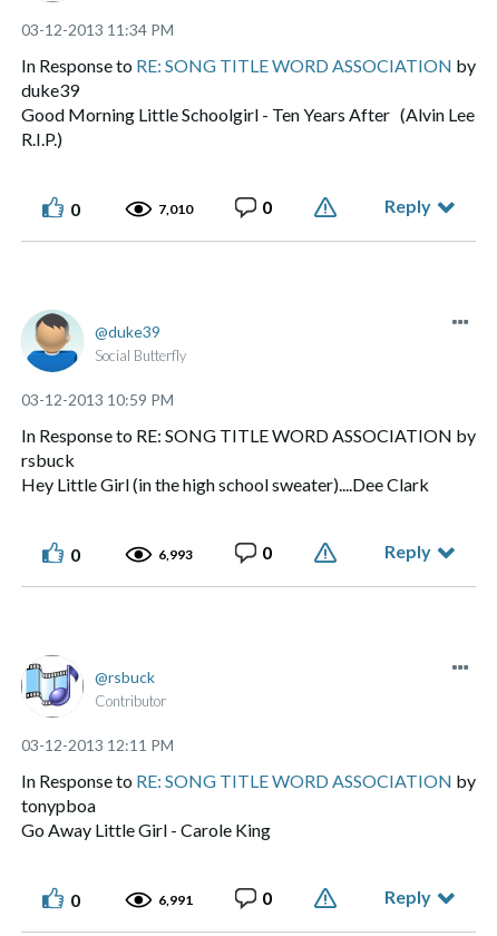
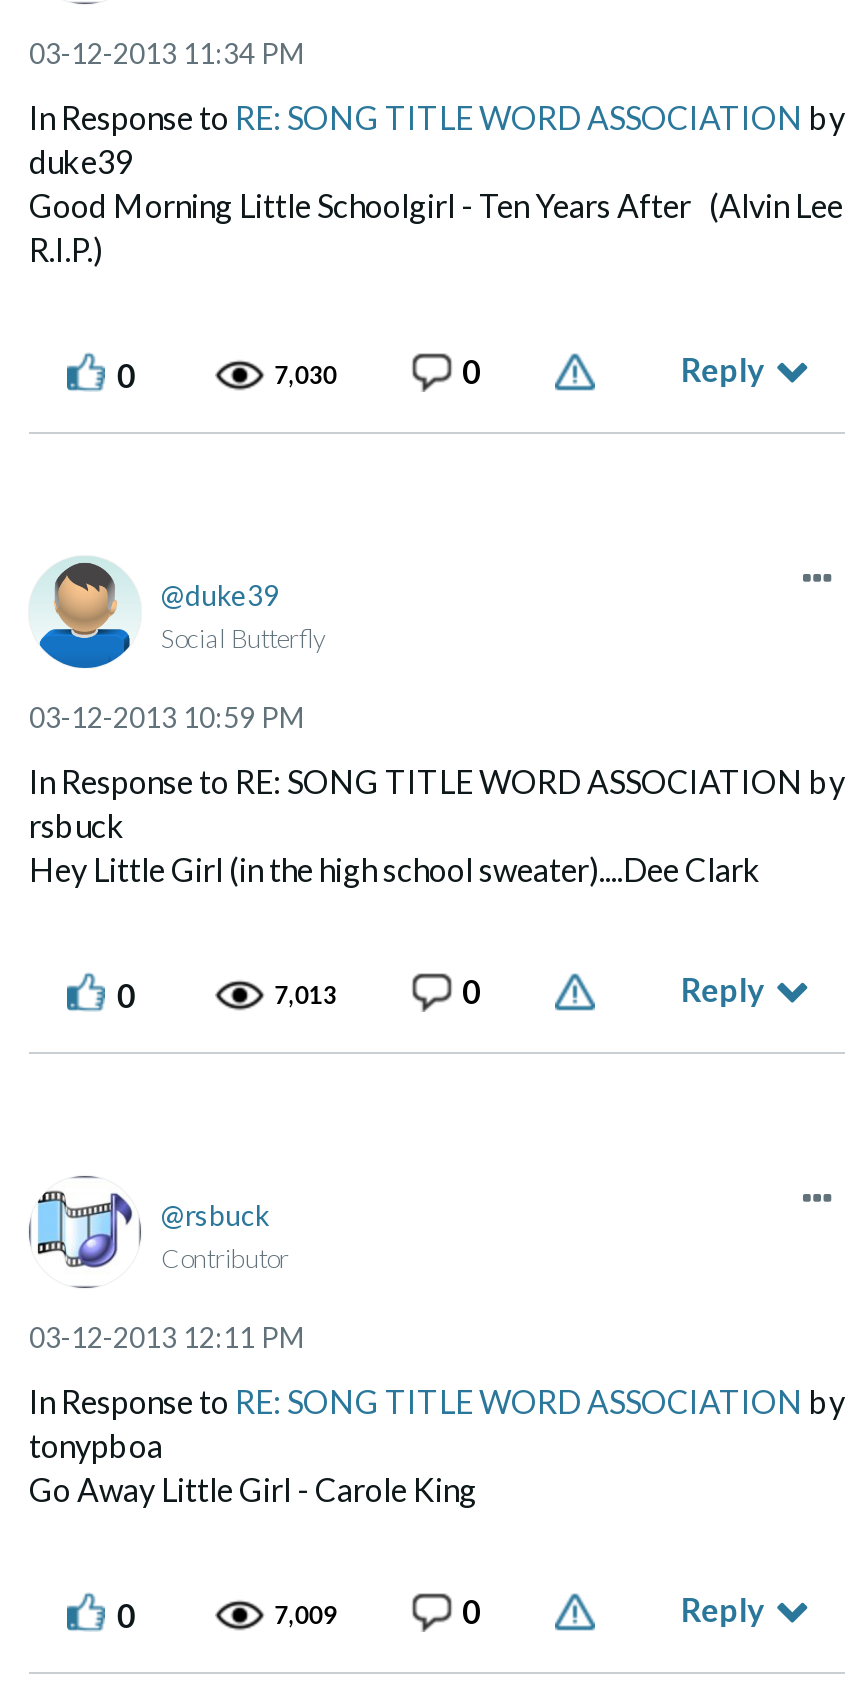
[158,200,192,217] 7,010 -> [274,359,336,389] 7,030
[158,546,192,562] 6,993 -> [274,979,336,1009] 7,013
[158,891,192,908] 6,991 -> [274,1599,336,1629] 7,009

